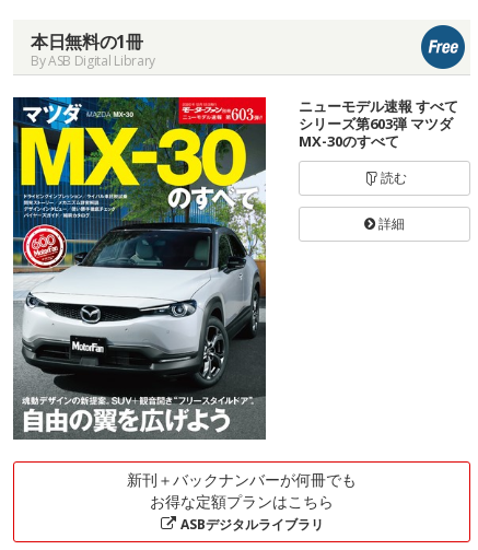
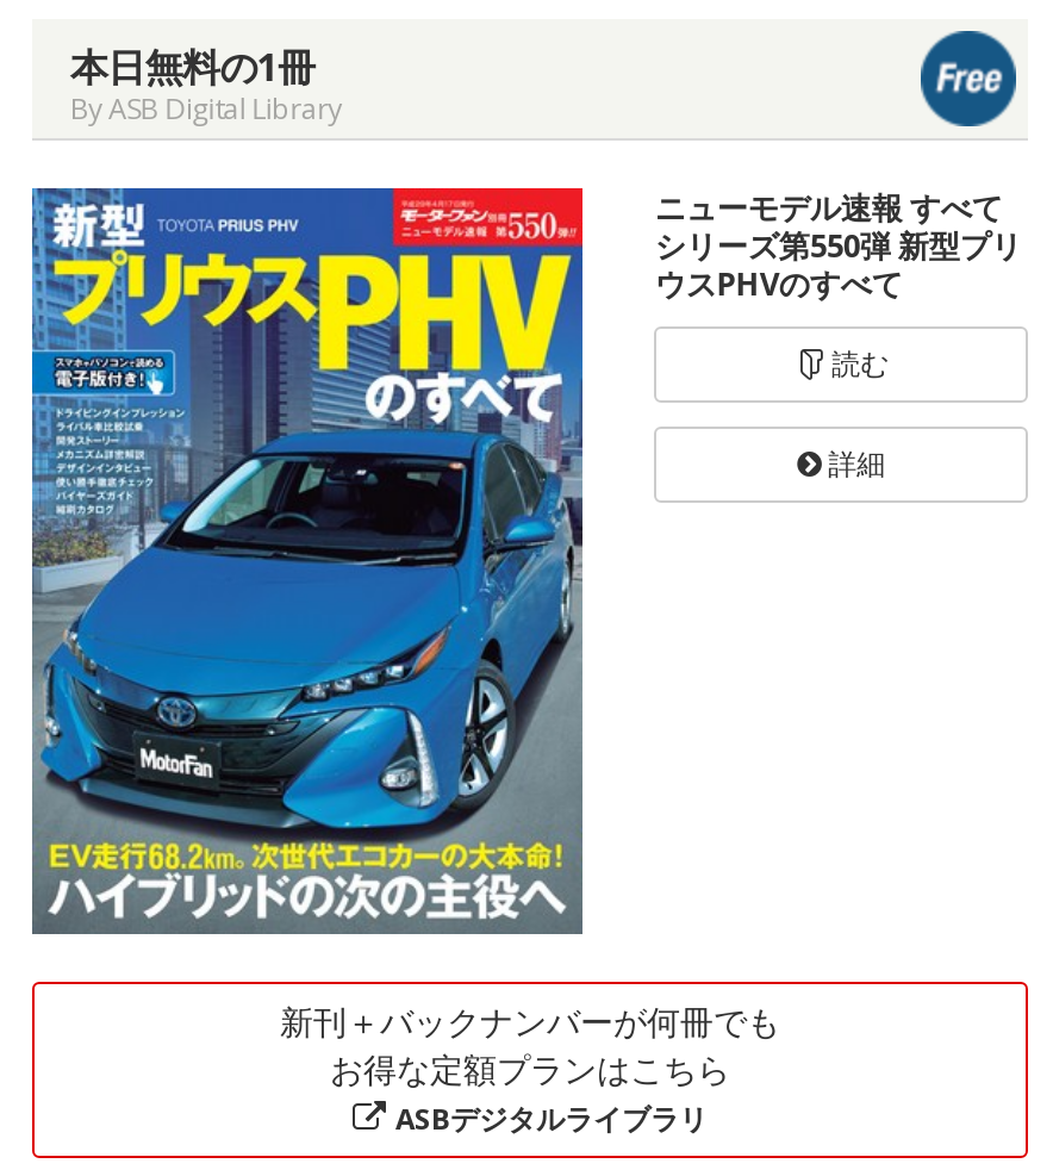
[12,96,453,437] [image] | シリーズ第603弾 マツダ | MX-30のすべて -> [30,186,1022,927] [image] | シリーズ第550弾 新型プリ | ウスPHVのすべて

